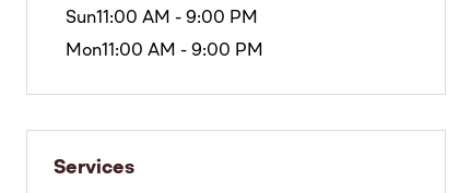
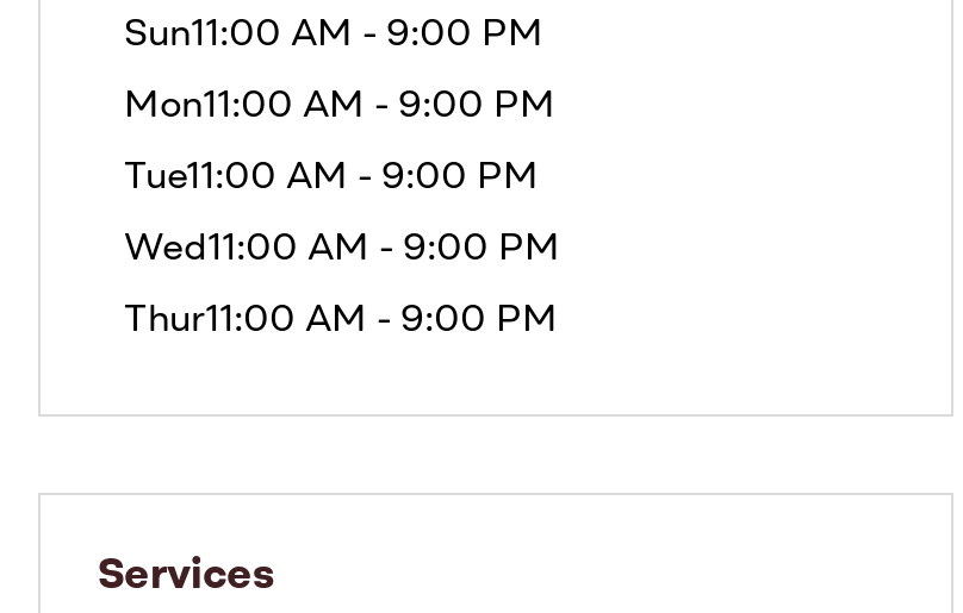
none -> [124,160,560,341] Tue11:00 AM - 9:00 PM | Wed11:00 AM - 9:00 PM | Thur11:00 AM - 9:00 PM

